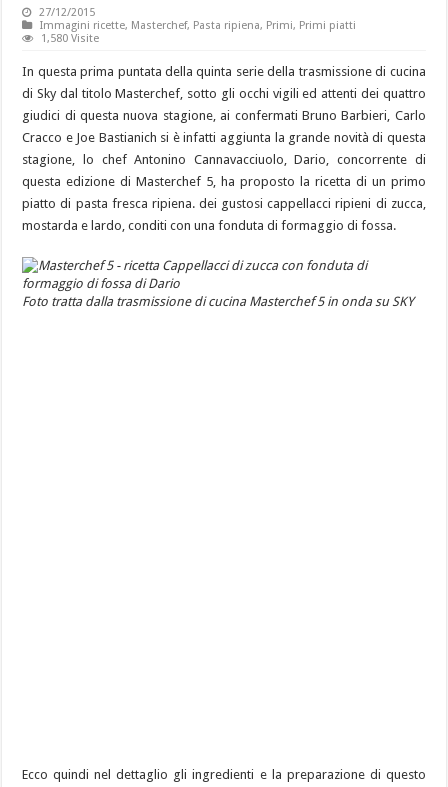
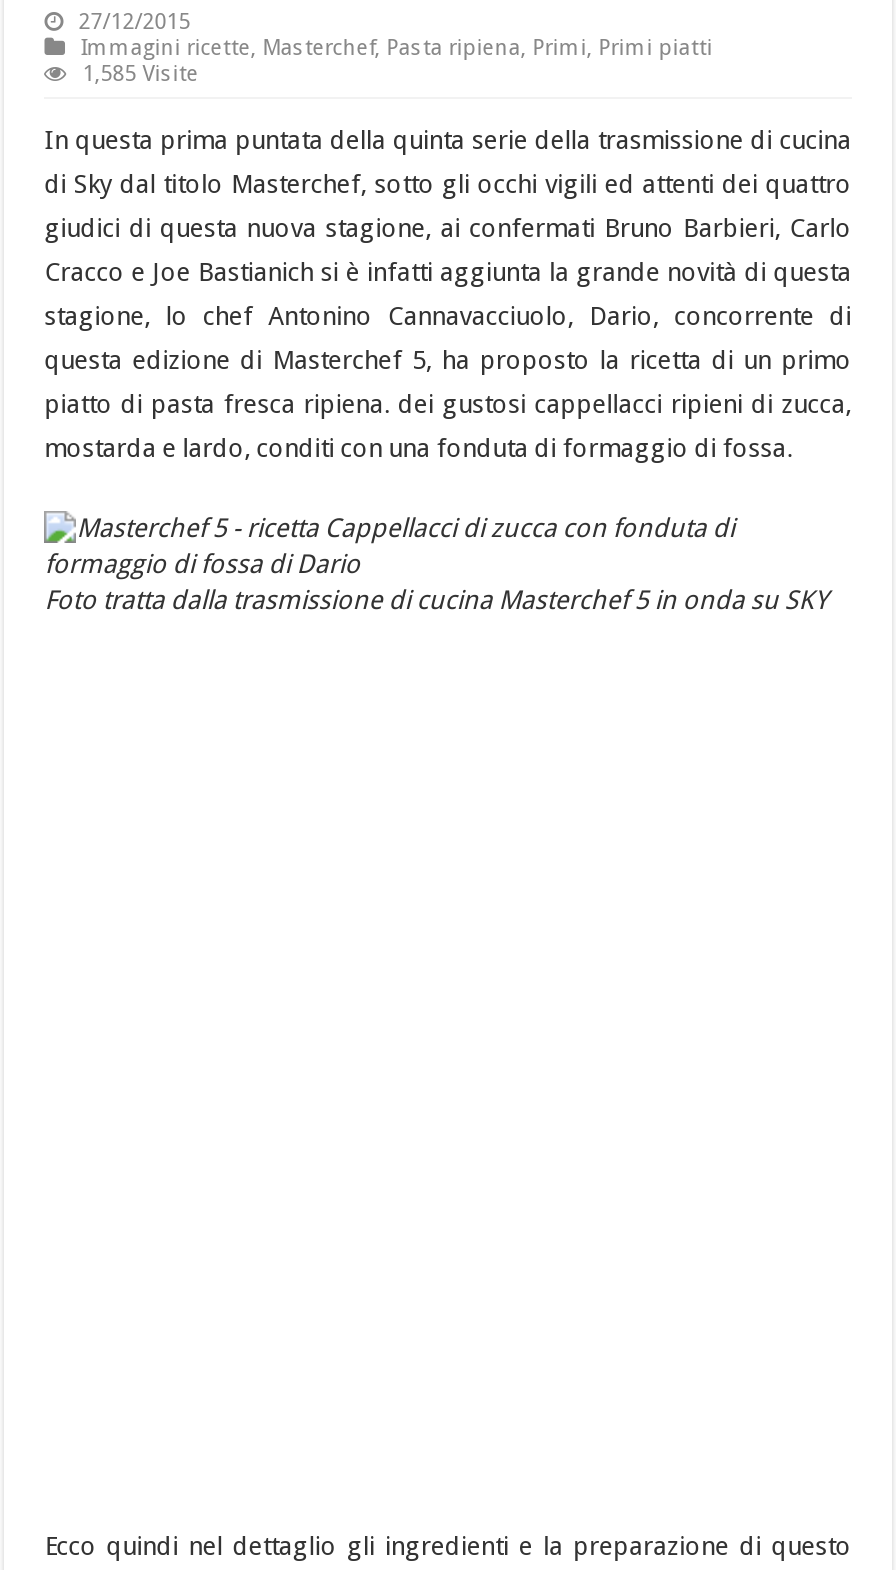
[41,32,99,45] 1,580 Visite -> [82,61,198,87] 1,585 Visite

